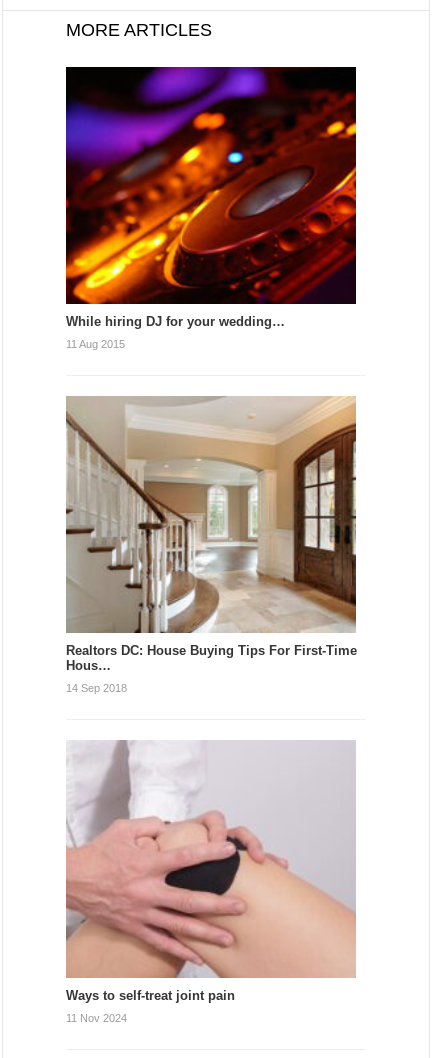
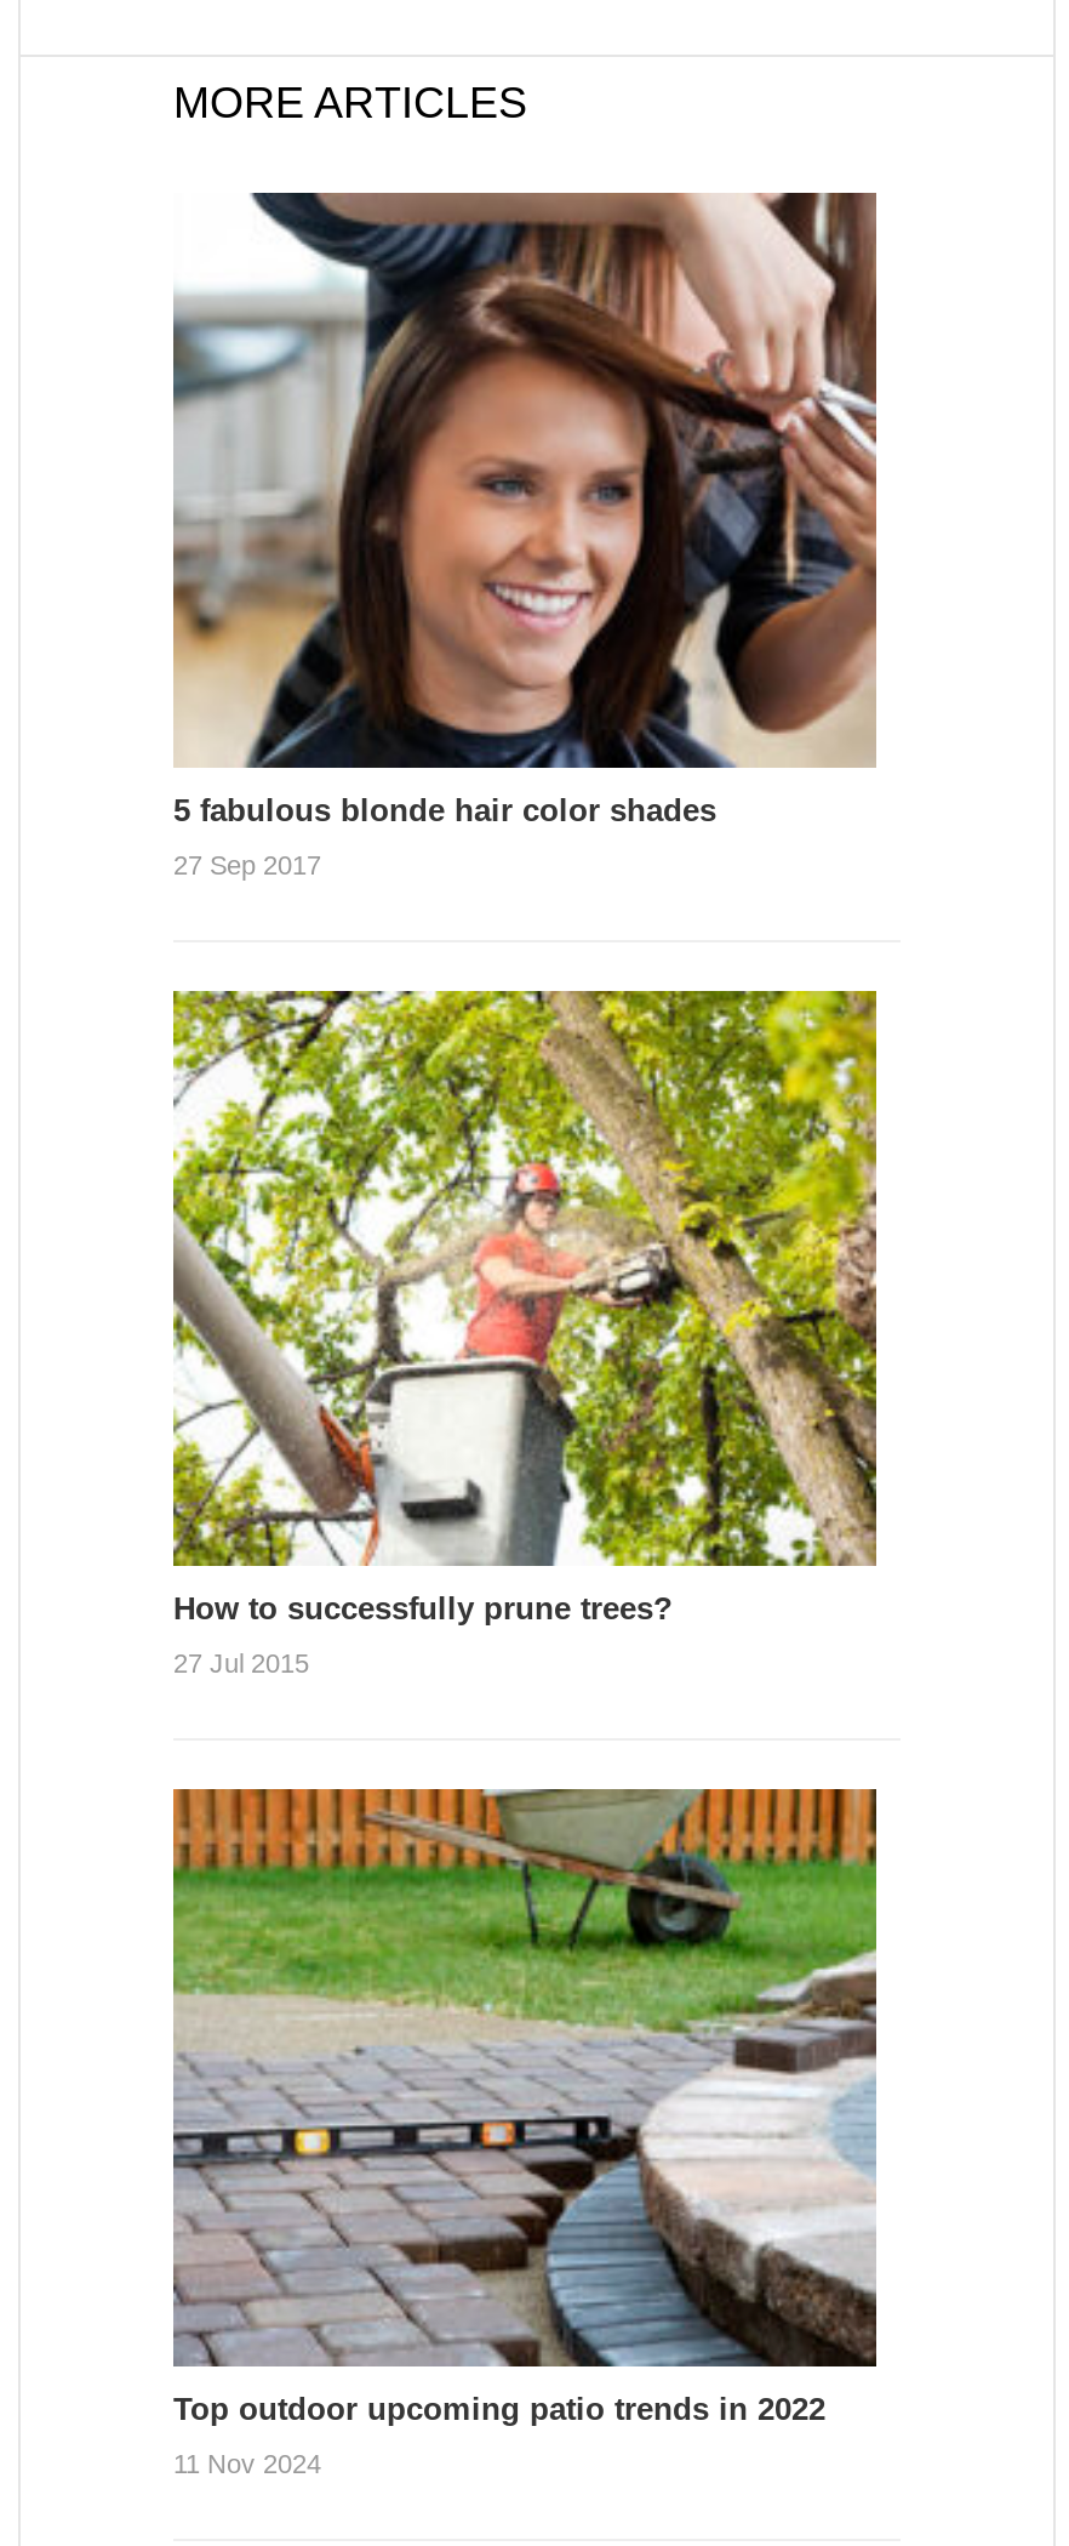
[65,66,357,329] [image] | While hiring DJ for your wedding… -> [171,190,879,829] [image] | 5 fabulous blonde hair color shades
[66,338,125,350] 11 Aug 2015 -> [173,851,321,880] 27 Sep 2017
[66,396,357,673] [image] | Realtors DC: House Buying Tips For First-Time | Hous… -> [171,989,879,1628] [image] | How to successfully prune trees?
[66,682,127,694] 14 Sep 2018 -> [173,1650,309,1679] 27 Jul 2015
[66,740,356,1003] [image] | Ways to self-treat joint pain -> [171,1787,879,2426] [image] | Top outdoor upcoming patio trends in 2022

